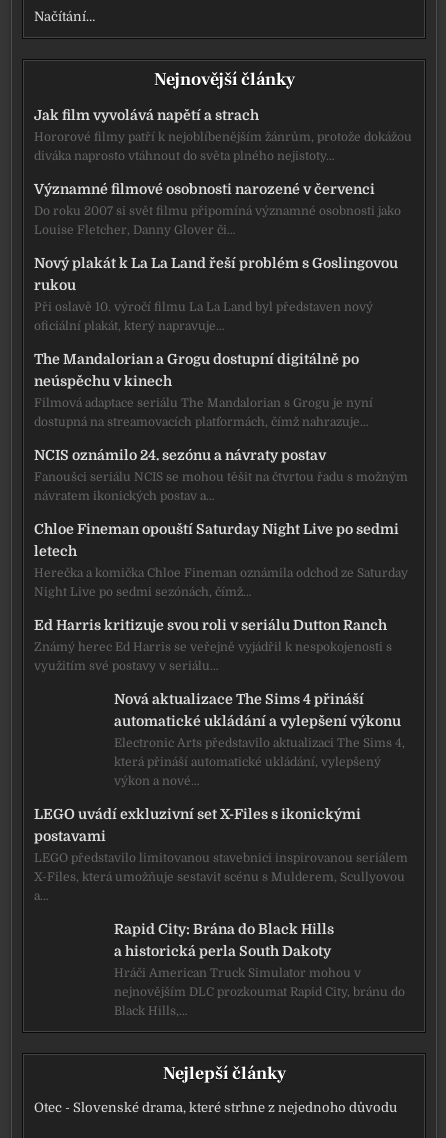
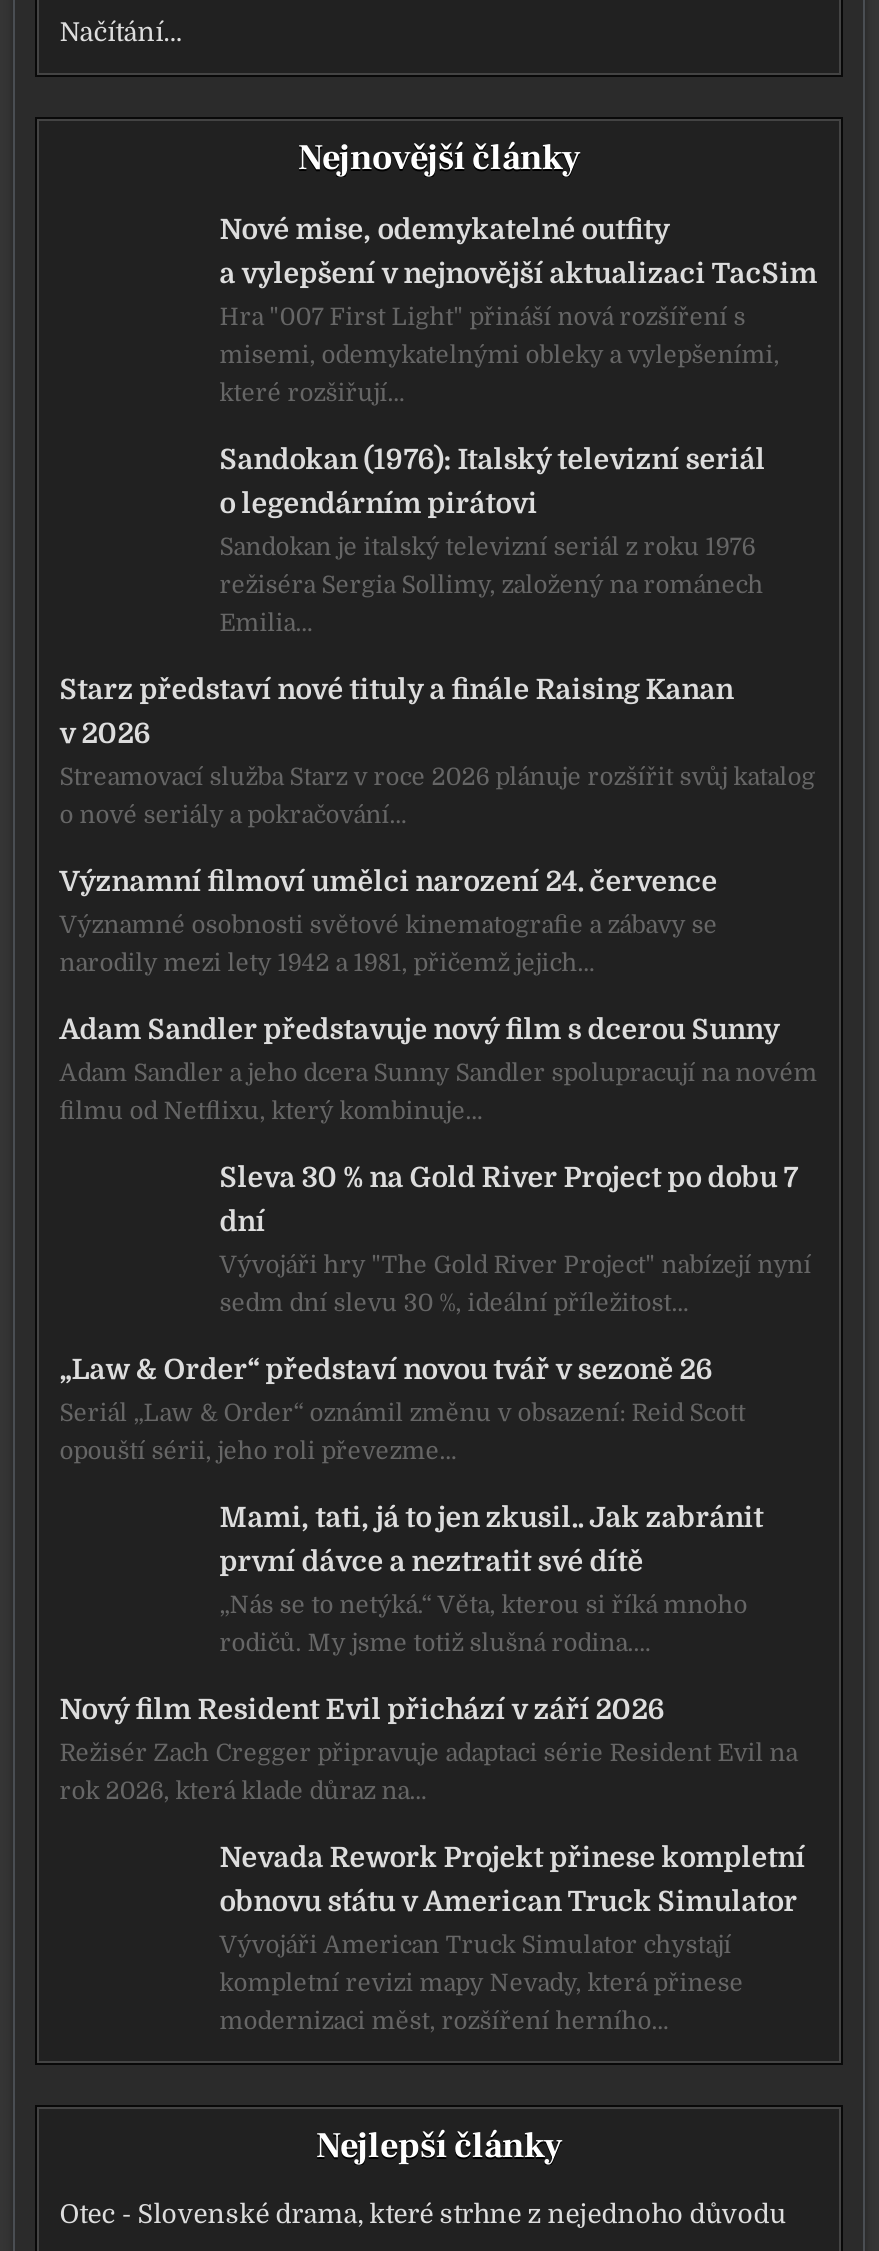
[34,107,412,163] Jak film vyvolává napětí a strach | Hororové filmy patří k nejoblíbenějším žánrům, protože dokážou | diváka naprosto vtáhnout do světa plného nejistoty… -> [219,213,817,407] Nové mise, odemykatelné outfity | a vylepšení v nejnovější aktualizaci TacSim | Hra "007 First Light" přináší nová rozšíření s | misemi, odemykatelnými obleky a vylepšeními, | které rozšiřují…
[34,181,401,237] Významné filmové osobnosti narozené v červenci | Do roku 2007 si svět filmu připomíná významné osobnosti jako | Louise Fletcher, Danny Glover či… -> [219,443,765,637] Sandokan (1976): Italský televizní seriál | o legendárním pirátovi | Sandokan je italský televizní seriál z roku 1976 | režiséra Sergia Sollimy, založený na románech | Emilia…
[34,255,398,333] Nový plakát k La La Land řeší problém s Goslingovou | rukou | Při oslavě 10. výročí filmu La La Land byl představen nový | oficiální plakát, který napravuje… -> [59,673,815,829] Starz představí nové tituly a finále Raising Kanan | v 2026 | Streamovací služba Starz v roce 2026 plánuje rozšířit svůj katalog | o nové seriály a pokračování…
[34,351,373,429] The Mandalorian a Grogu dostupní digitálně po | neúspěchu v kinech | Filmová adaptace seriálu The Mandalorian s Grogu je nyní | dostupná na streamovacích platformách, čímž nahrazuje… -> [59,865,717,977] Významní filmoví umělci narození 24. července | Významné osobnosti světové kinematografie a zábavy se | narodily mezi lety 1942 a 1981, přičemž jejich…
[34,447,408,503] NCIS oznámilo 24. sezónu a návraty postav | Fanoušci seriálu NCIS se mohou těšit na čtvrtou řadu s možným | návratem ikonických postav a… -> [59,1013,817,1125] Adam Sandler představuje nový film s dcerou Sunny | Adam Sandler a jeho dcera Sunny Sandler spolupracují na novém | filmu od Netflixu, který kombinuje…
[34,521,408,599] Chloe Fineman opouští Saturday Night Live po sedmi | letech | Herečka a komička Chloe Fineman oznámila odchod ze Saturday | Night Live po sedmi sezónách, čímž… -> [219,1161,811,1317] Sleva 30 % na Gold River Project po dobu 7 | dní | Vývojáři hry "The Gold River Project" nabízejí nyní | sedm dní slevu 30 %, ideální příležitost…
[34,617,392,673] Ed Harris kritizuje svou roli v seriálu Dutton Ranch | Známý herec Ed Harris se veřejně vyjádřil k nespokojenosti s | využitím své postavy v seriálu… -> [59,1353,745,1465] „Law & Order“ představí novou tvář v sezoně 26 | Seriál „Law & Order“ oznámil změnu v obsazení: Reid Scott | opouští sérii, jeho roli převezme…
[114,691,405,788] Nová aktualizace The Sims 4 přináší | automatické ukládání a vylepšení výkonu | Electronic Arts představilo aktualizaci The Sims 4, | která přináší automatické ukládání, vylepšený | výkon a nové… -> [219,1501,763,1657] Mami, tati, já to jen zkusil.. Jak zabránit | první dávce a neztratit své dítě | „Nás se to netýká.“ Věta, kterou si říká mnoho | rodičů. My jsme totiž slušná rodina.…
[34,806,408,903] LEGO uvádí exkluzivní set X-Files s ikonickými | postavami | LEGO představilo limitovanou stavebnici inspirovanou seriálem | X-Files, která umožňuje sestavit scénu s Mulderem, Scullyovou | a… -> [59,1693,797,1805] Nový film Resident Evil přichází v září 2026 | Režisér Zach Cregger připravuje adaptaci série Resident Evil na | rok 2026, která klade důraz na…
[114,921,405,1018] Rapid City: Brána do Black Hills | a historická perla South Dakoty | Hráči American Truck Simulator mohou v | nejnovějším DLC prozkoumat Rapid City, bránu do | Black Hills,… -> [219,1841,805,2035] Nevada Rework Projekt přinese kompletní | obnovu státu v American Truck Simulator | Vývojáři American Truck Simulator chystají | kompletní revizi mapy Nevady, která přinese | modernizaci měst, rozšíření herního…

